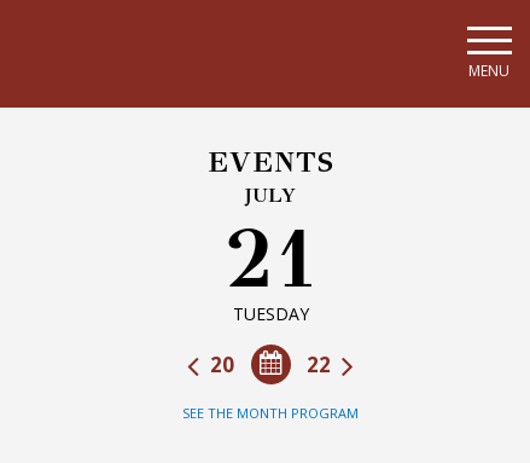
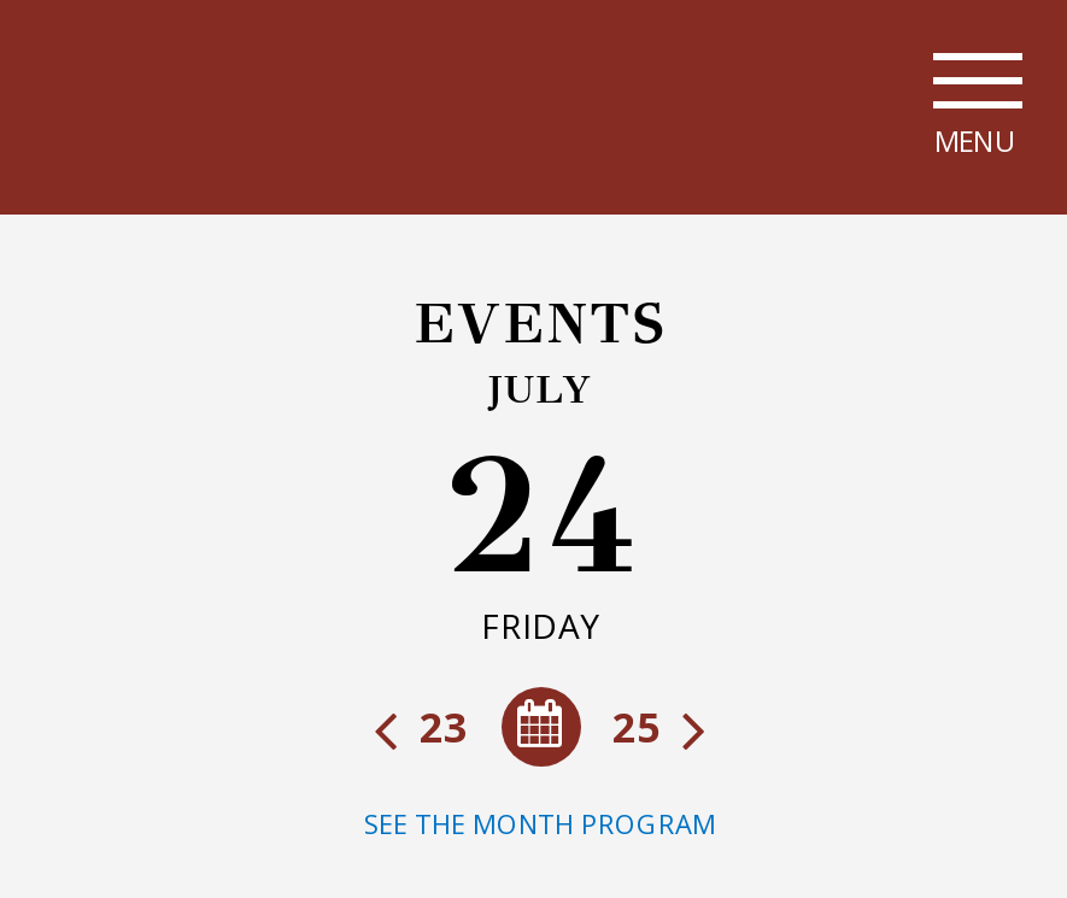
[223,209,318,325] 21 | TUESDAY -> [441,417,639,648] 24 | FRIDAY
[205,351,336,378] 22 | 20 -> [410,699,670,755] 25 | 23

